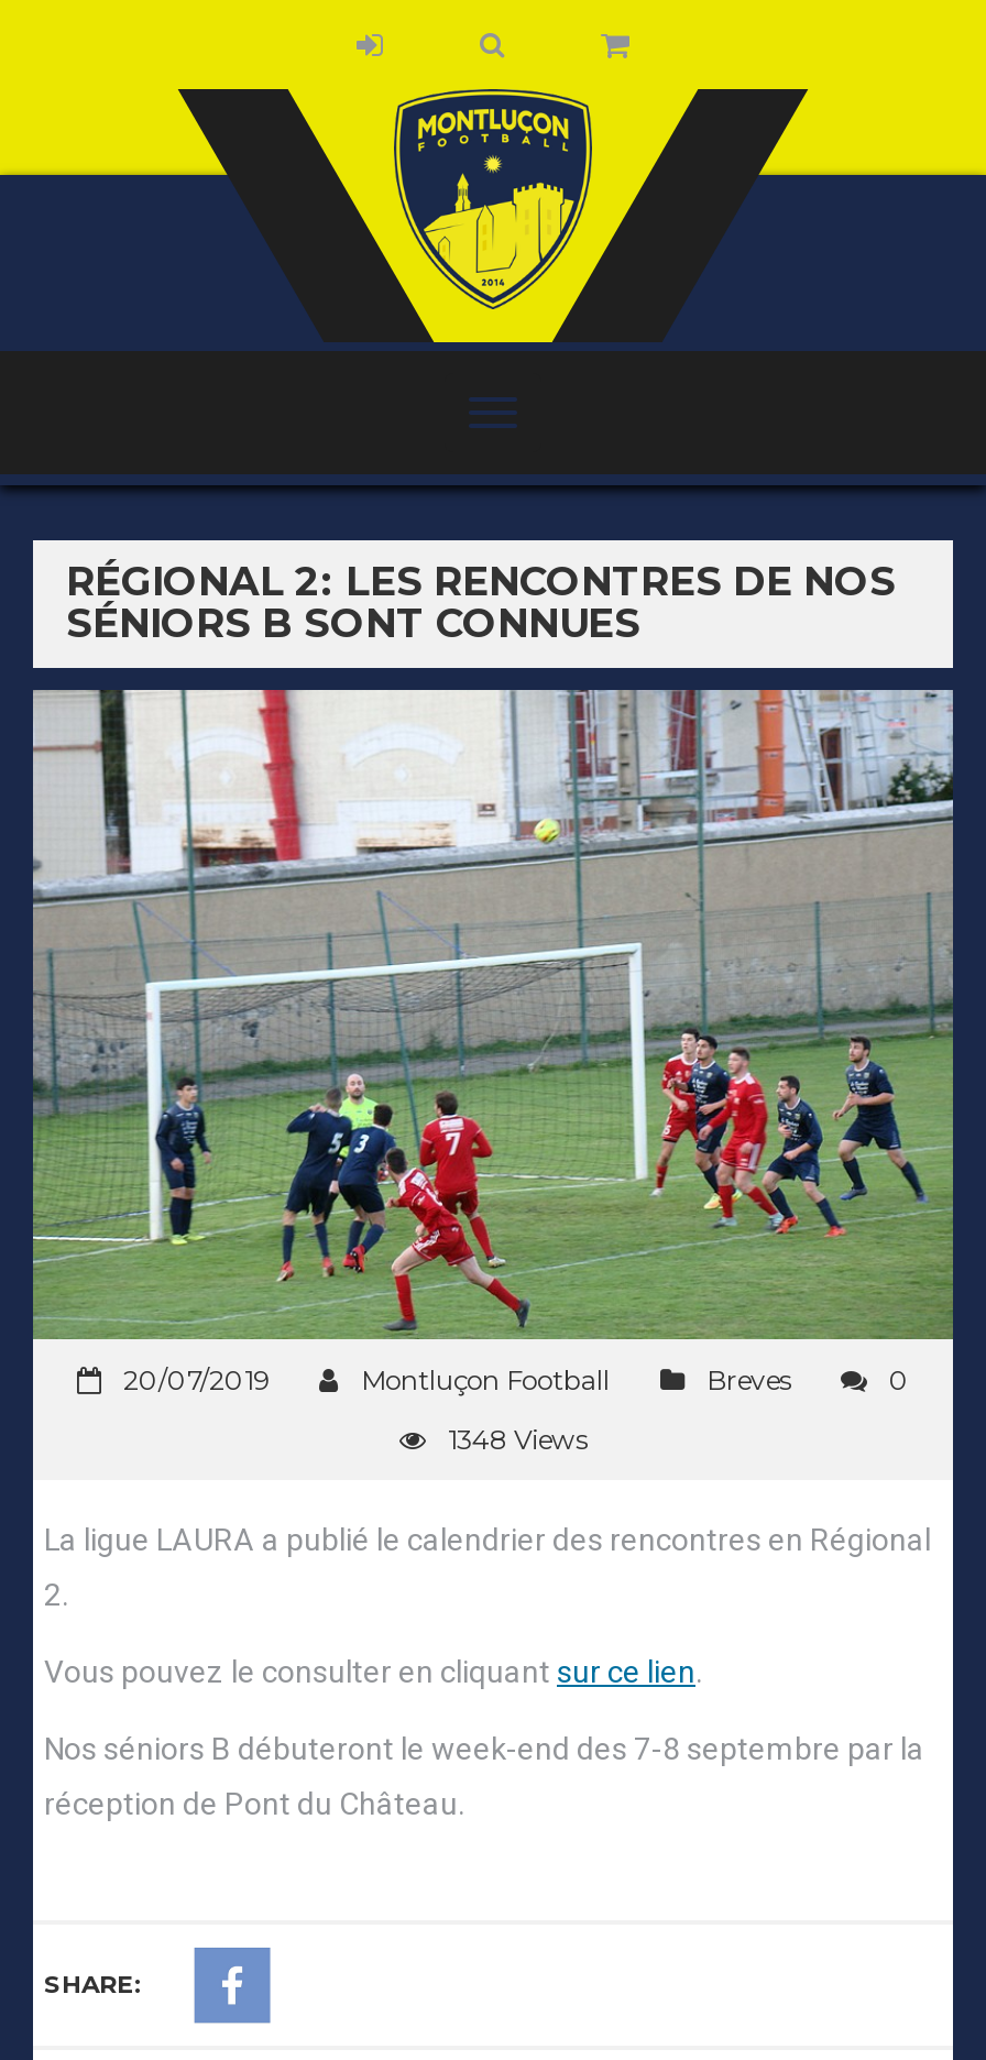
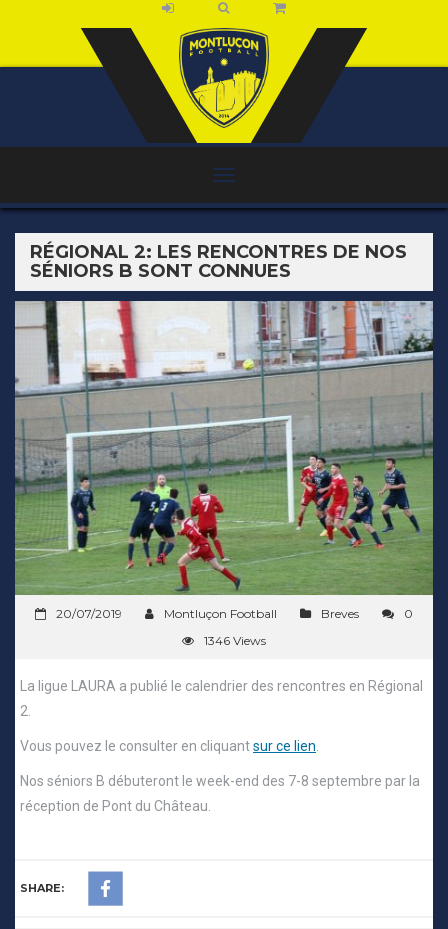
[448,1422,587,1455] 1348 Views -> [204,633,266,648] 1346 Views

